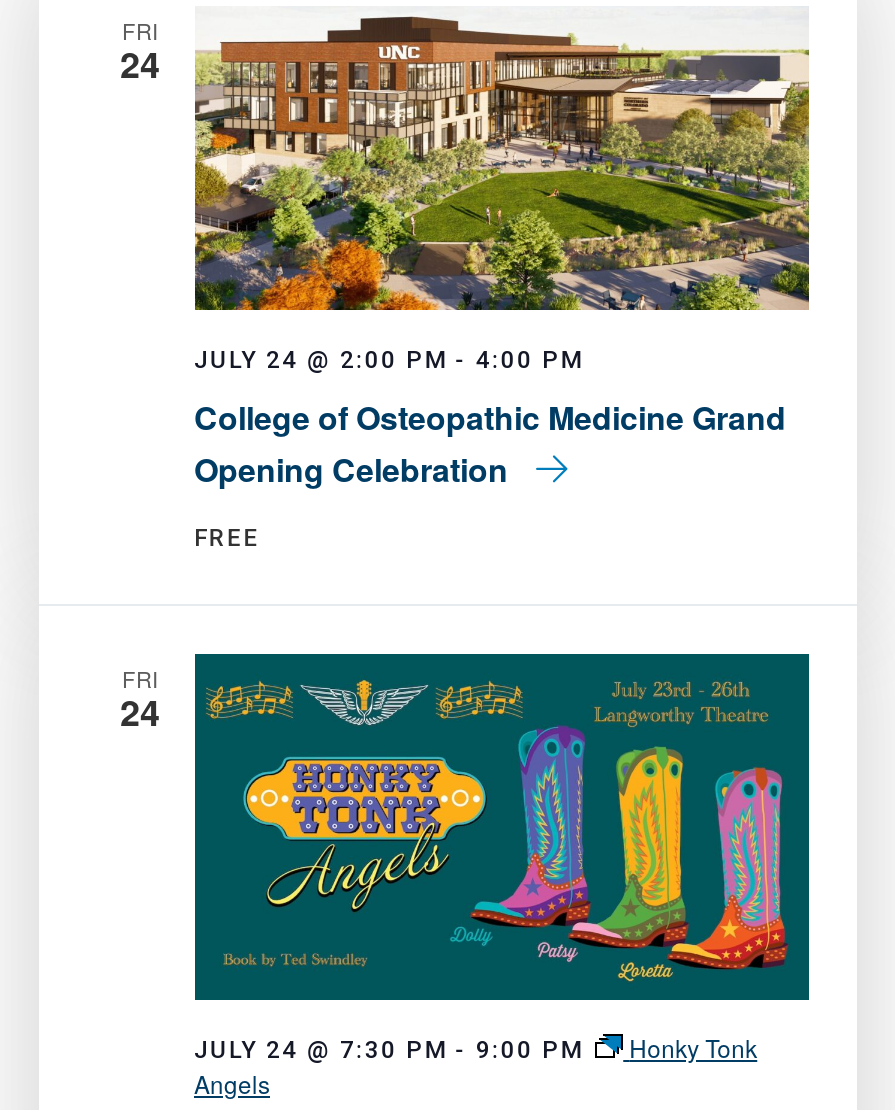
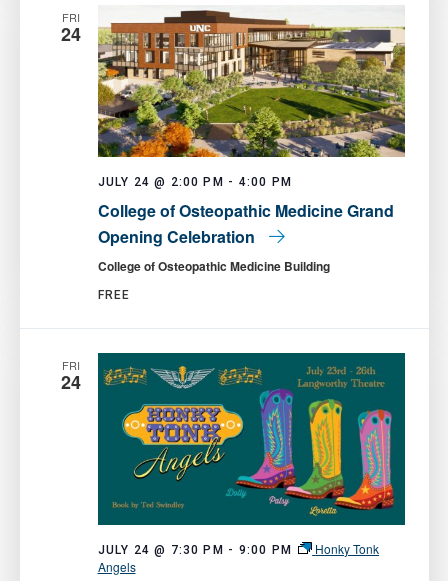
none -> [97,257,329,275] College of Osteopathic Medicine Building

